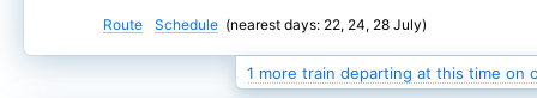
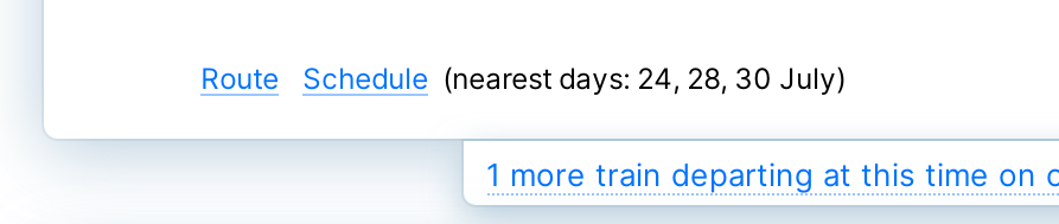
[155,16,427,33] Schedule (nearest days: 22, 24, 28 July) -> [303,60,846,96] Schedule (nearest days: 24, 28, 30 July)

